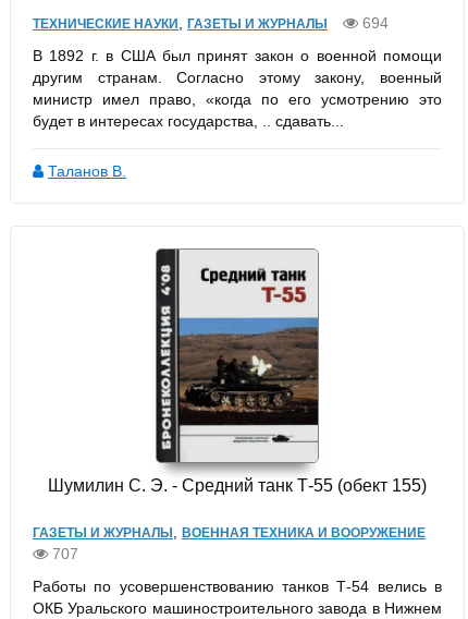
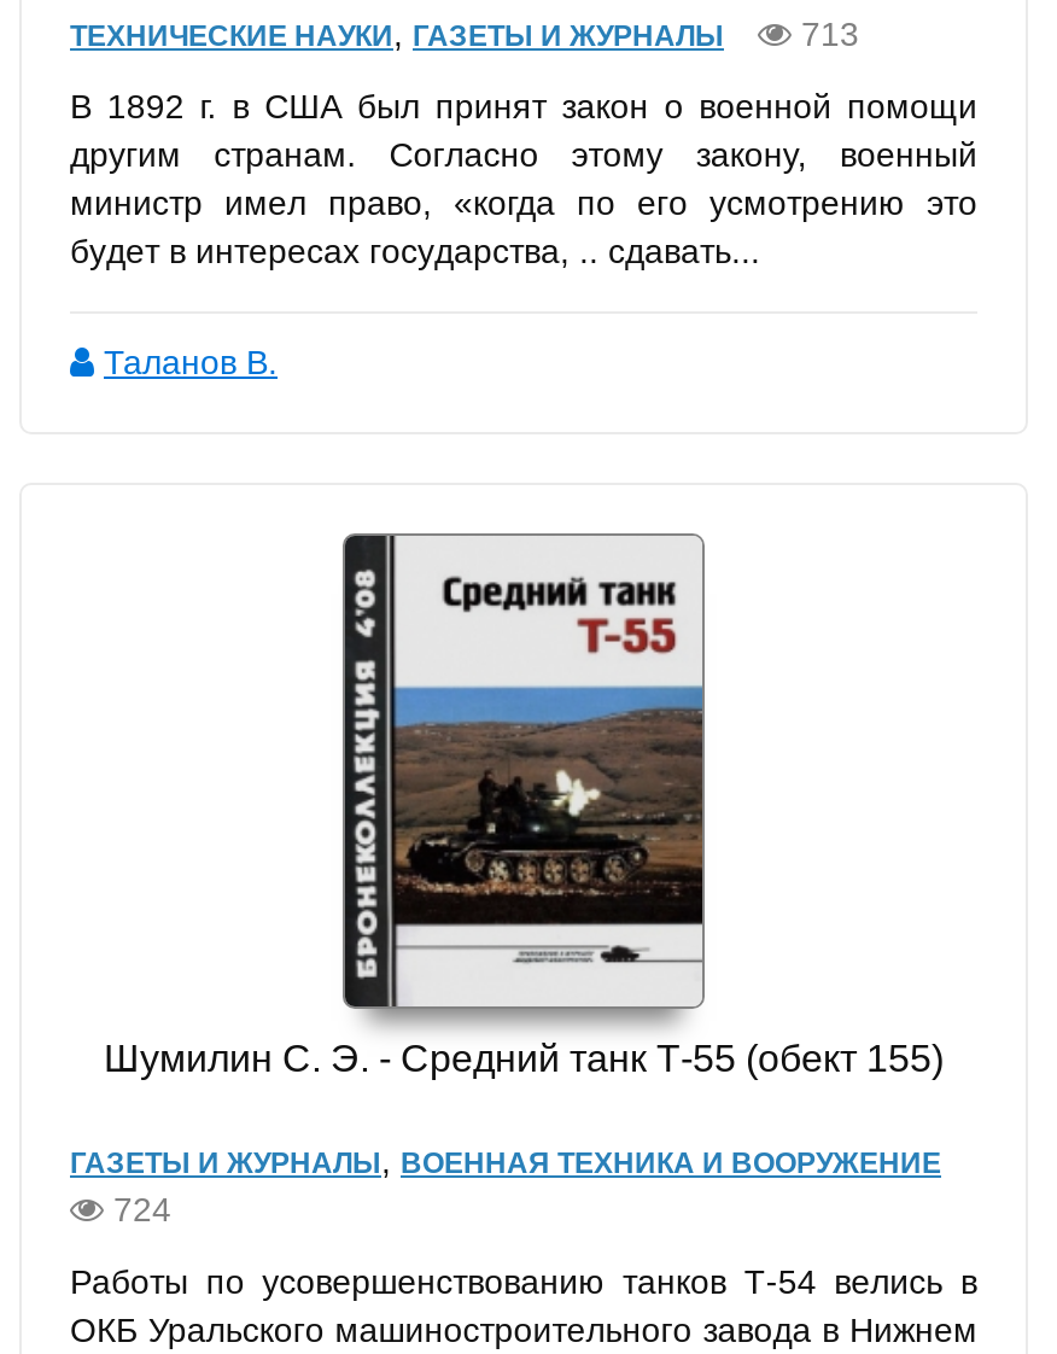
[33,14,389,31] ТЕХНИЧЕСКИЕ НАУКИ, ГАЗЕТЫ И ЖУРНАЛЫ 694 -> [70,13,859,52] ТЕХНИЧЕСКИЕ НАУКИ, ГАЗЕТЫ И ЖУРНАЛЫ 713
[48,545,78,562] 707 -> [104,1189,171,1228] 724

